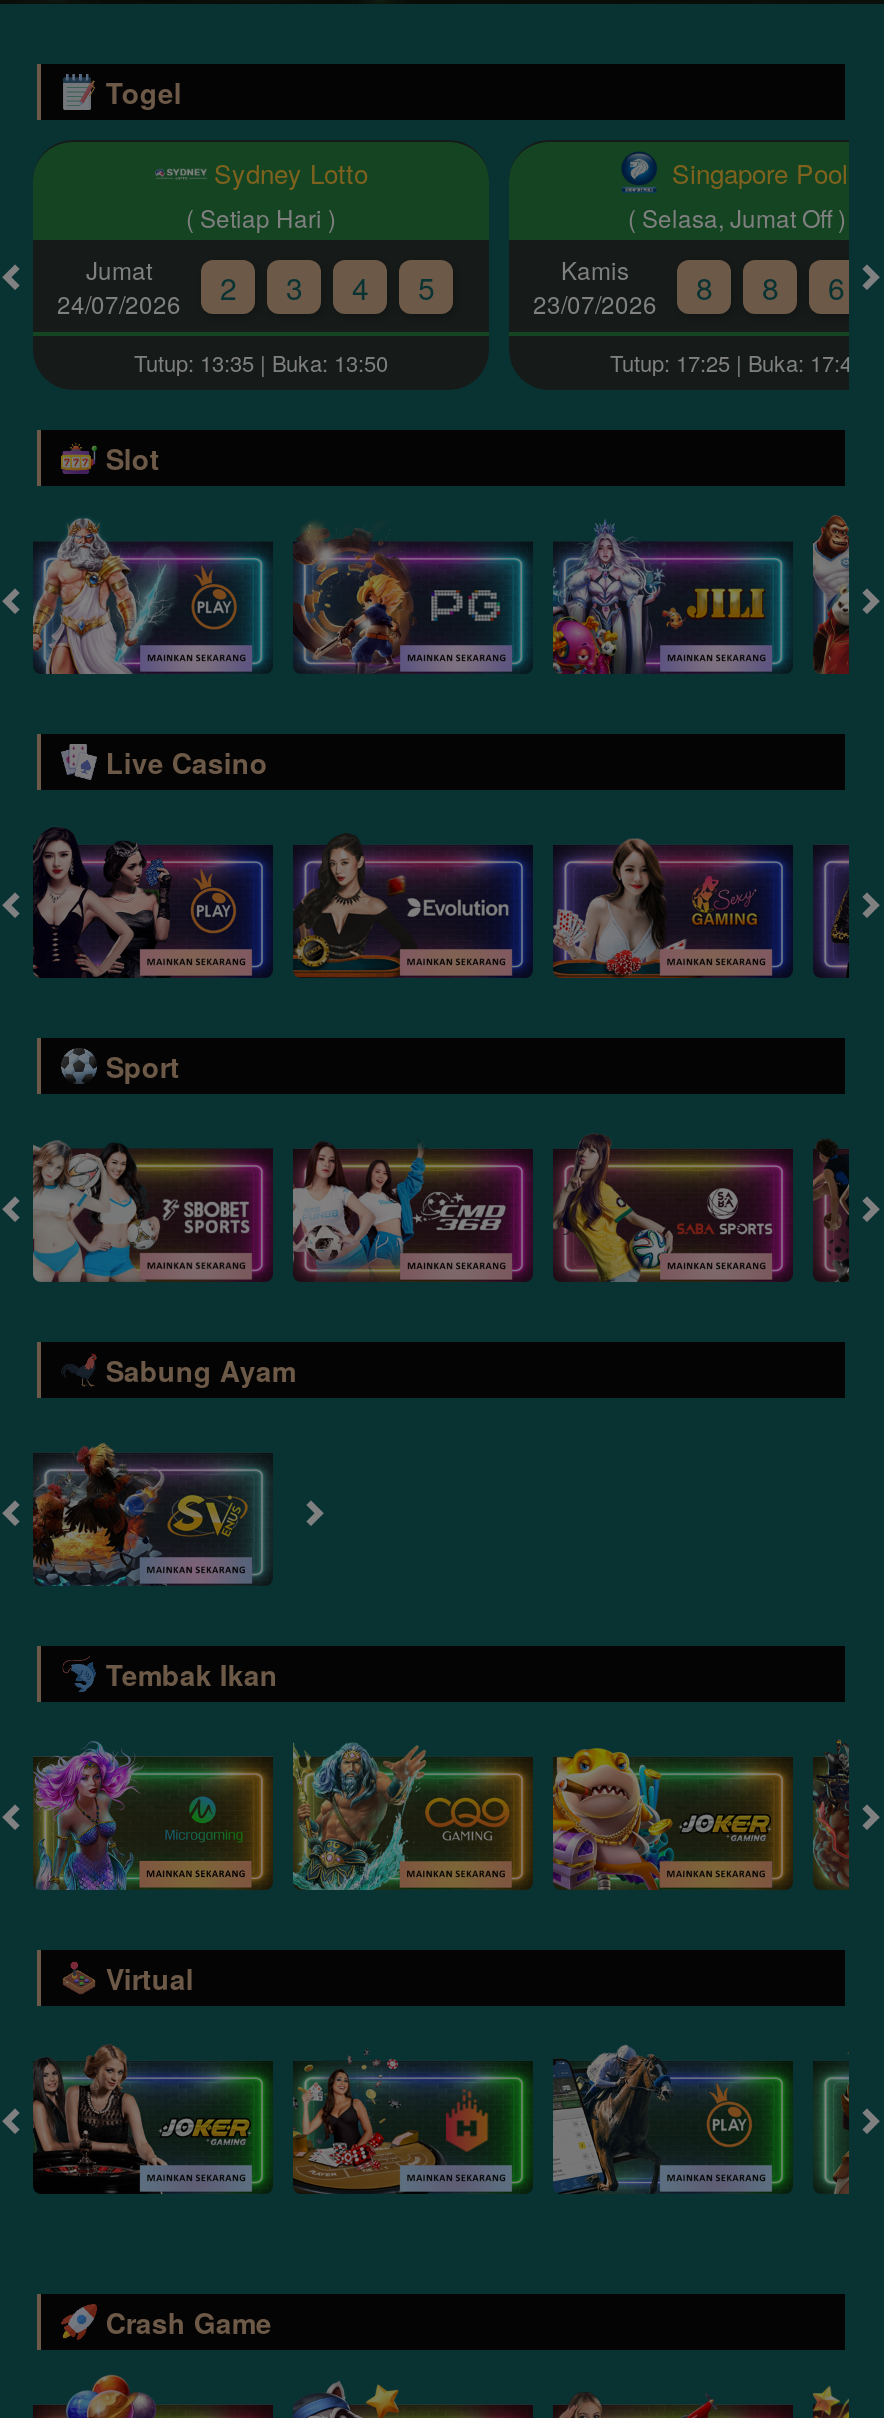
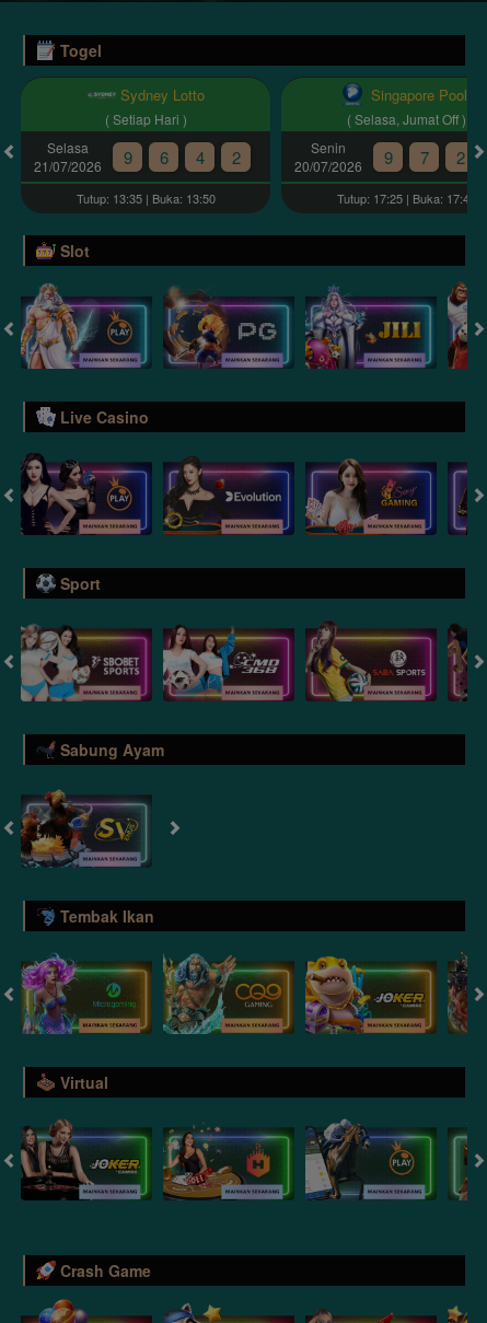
[57,253,302,321] Jumat | 24/07/2026 | 2 | 3 -> [34,138,168,175] Selasa | 21/07/2026 | 9 | 6
[533,253,844,321] Kamis | 23/07/2026 | 8 | 8 | 6 -> [294,138,465,175] Senin | 20/07/2026 | 9 | 7 | 2
[418,266,434,308] 5 -> [231,145,240,168] 2

